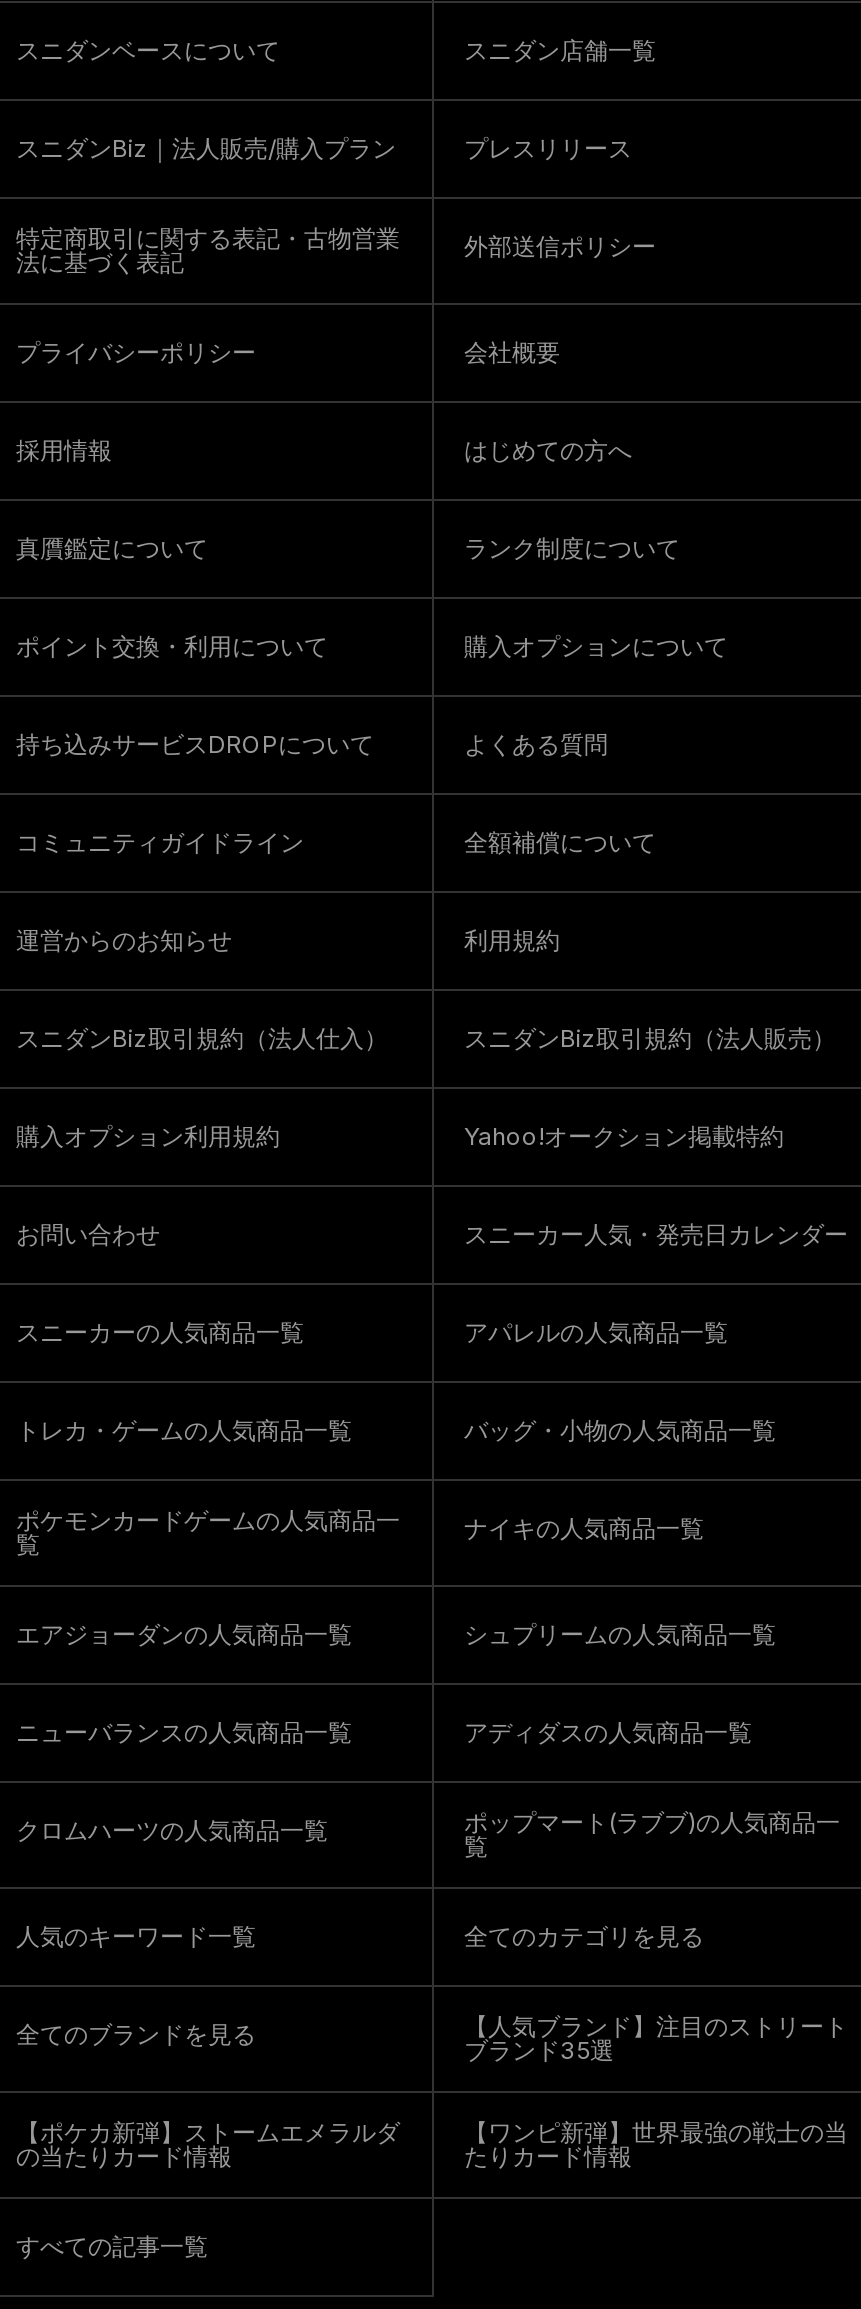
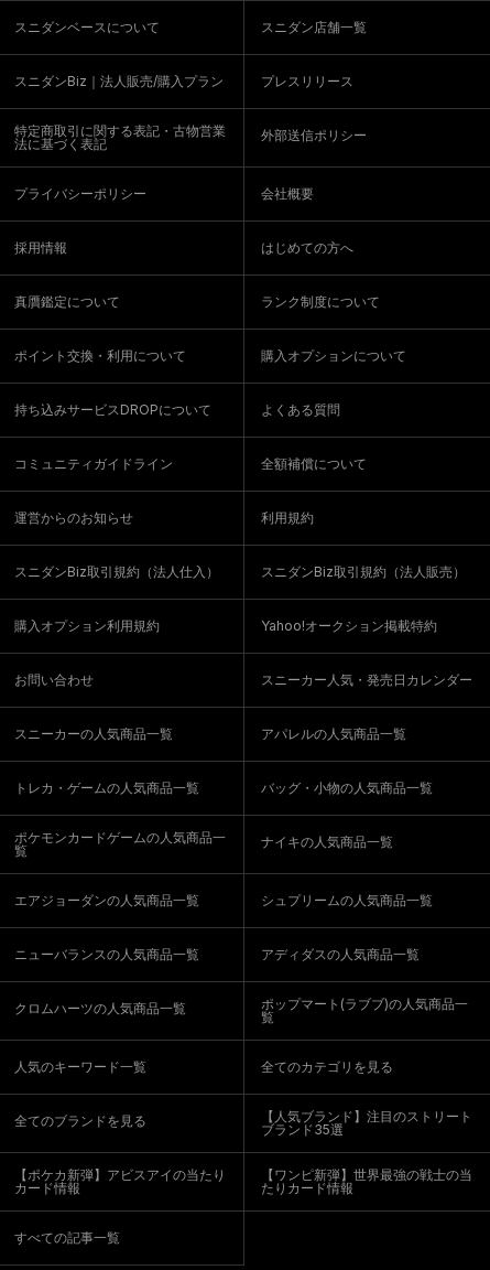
[16,2116,400,2170] 【ポケカ新弾】ストームエメラルダ | の当たりカード情報 -> [14,1166,226,1196] 【ポケカ新弾】アビスアイの当たり | カード情報

